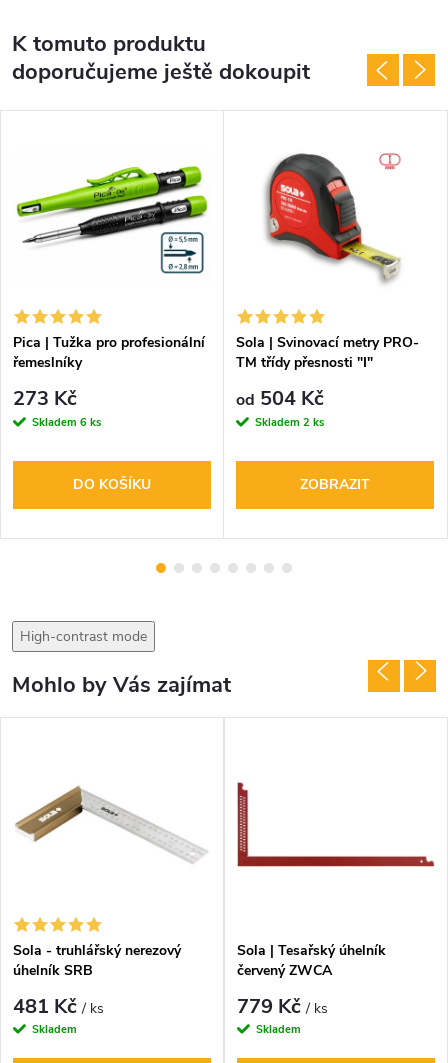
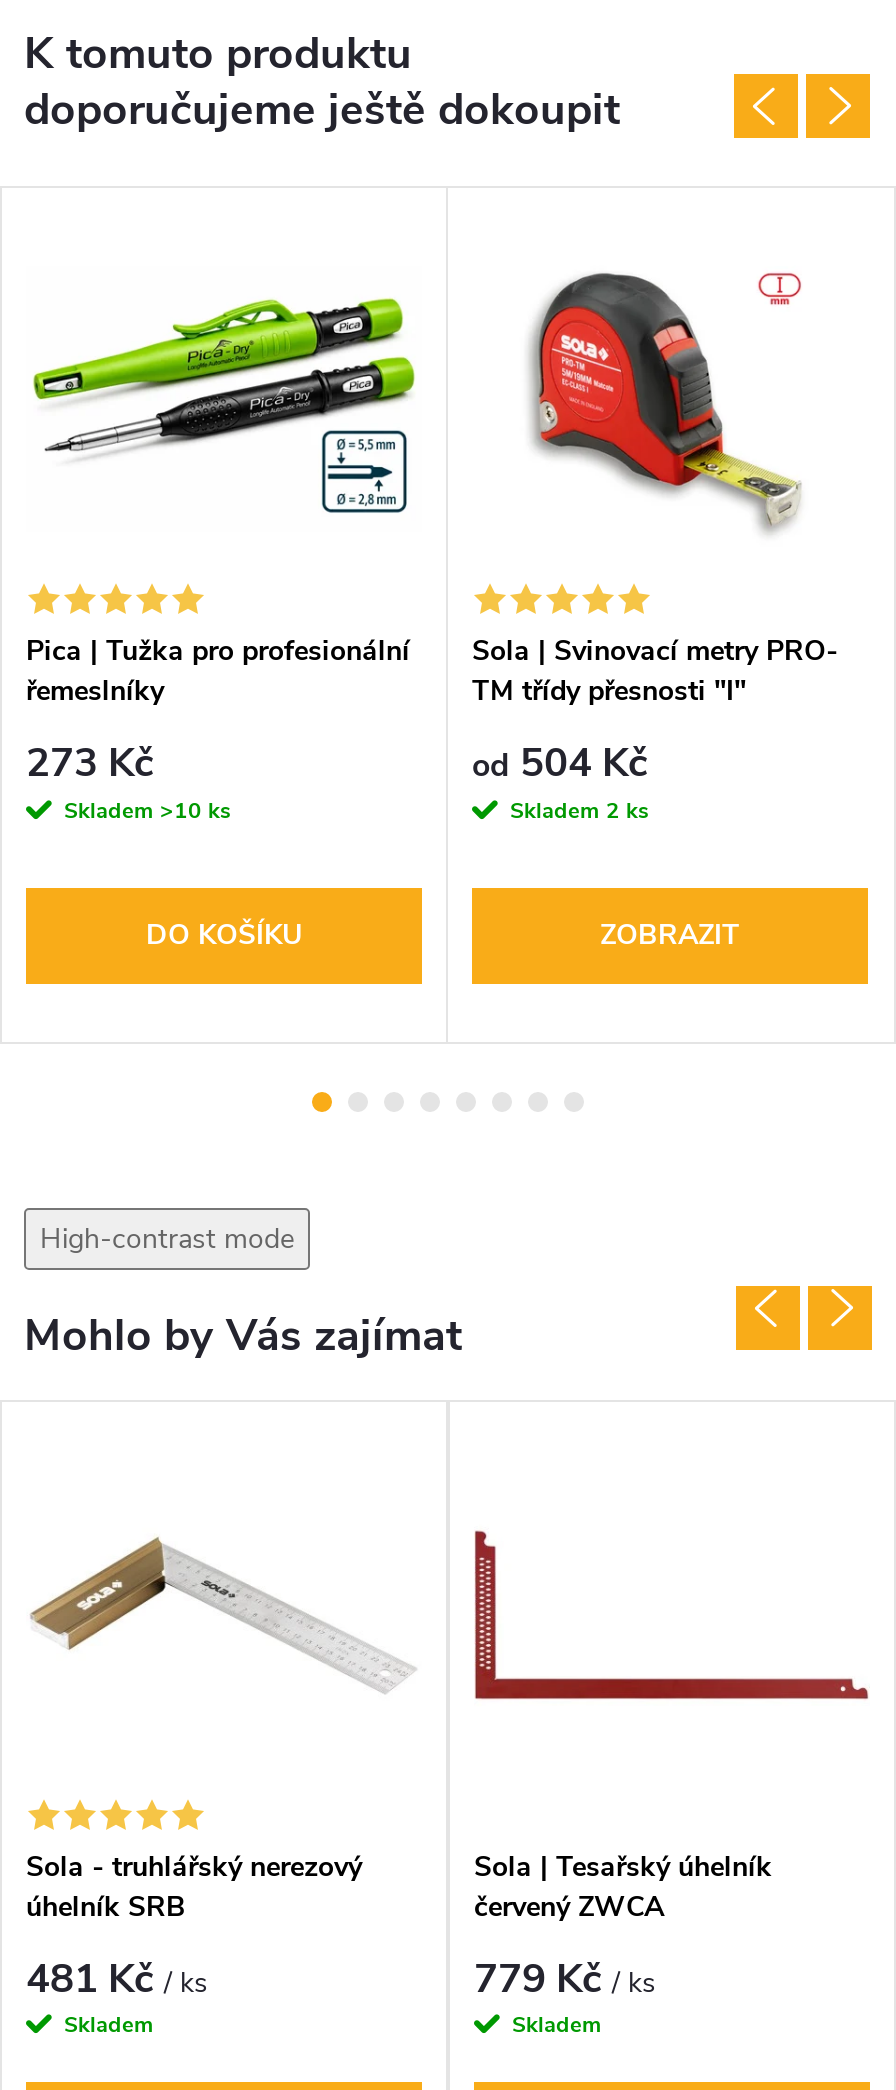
[32,415,101,430] Skladem 6 ks -> [64,796,230,826] Skladem >10 ks

